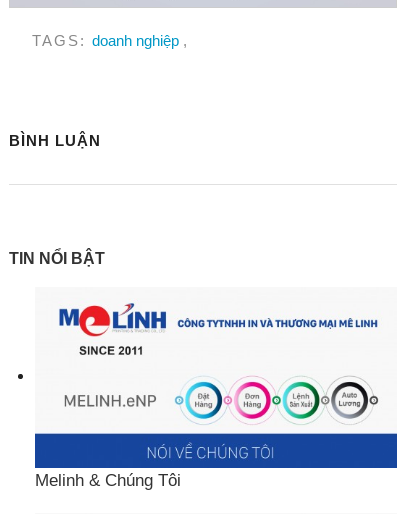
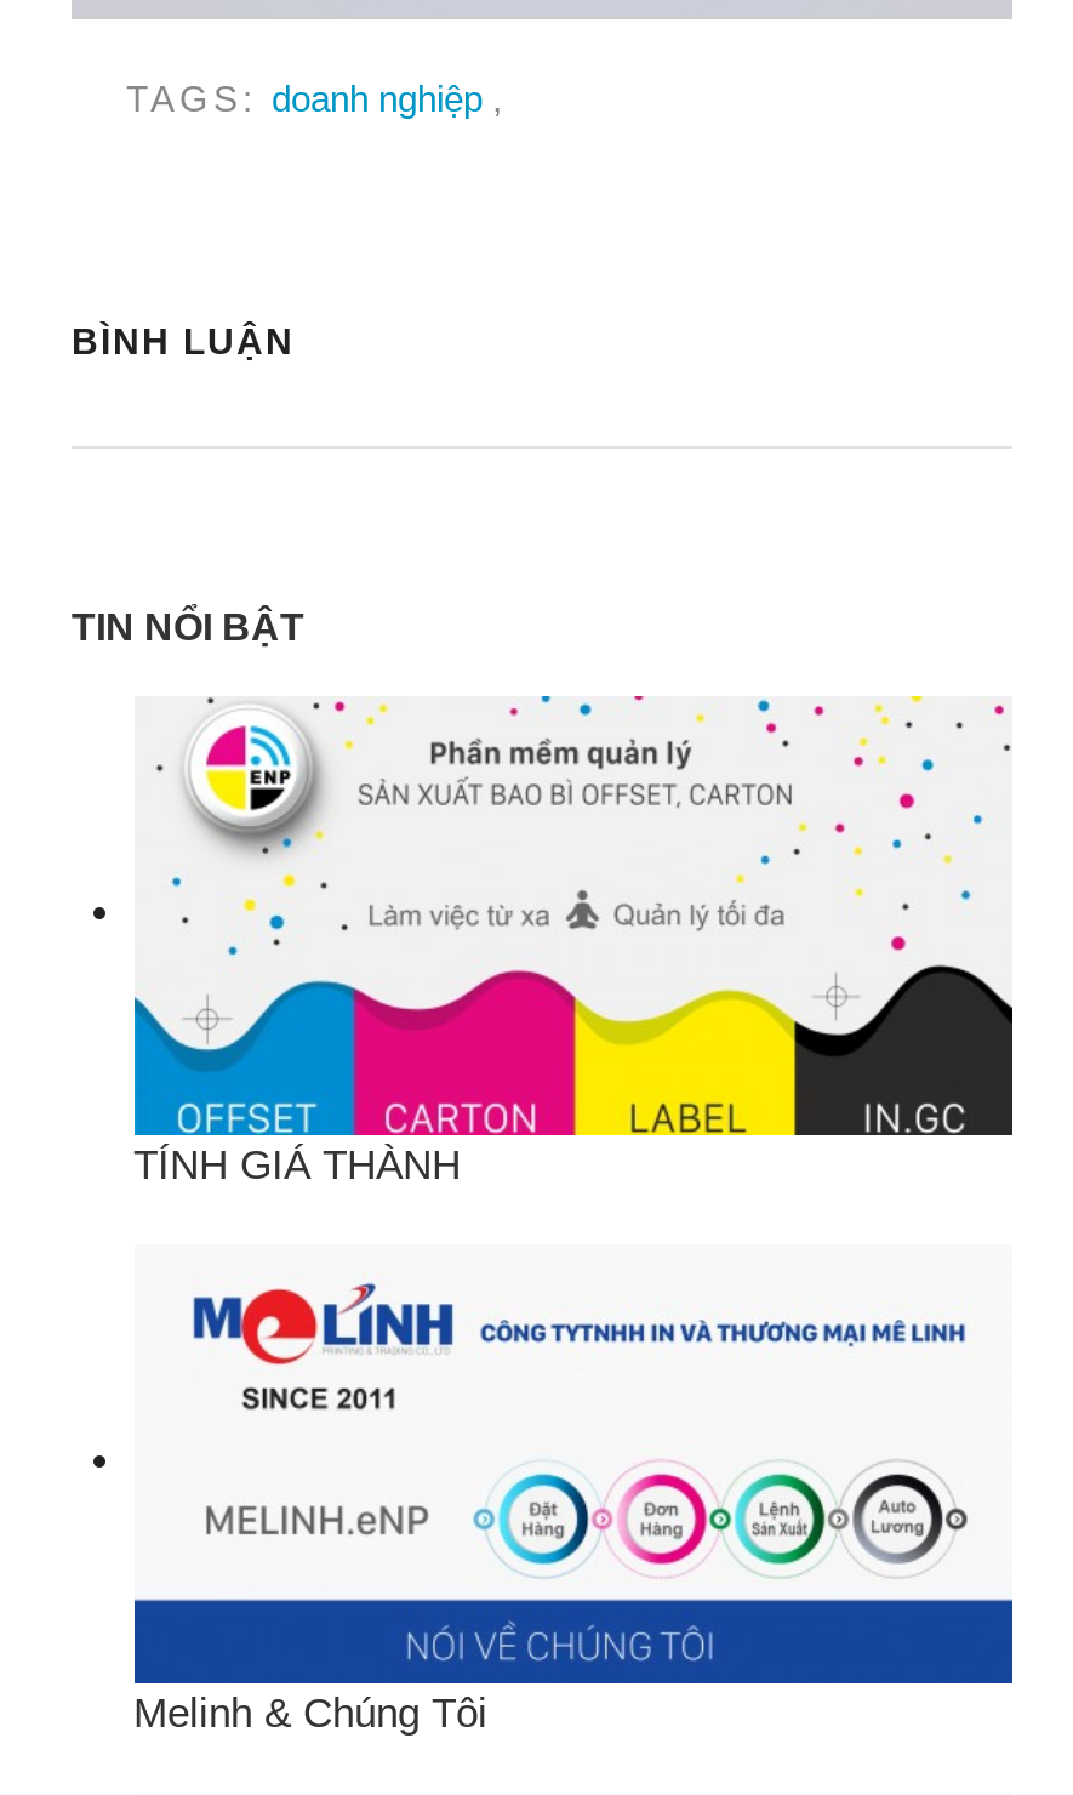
none -> [132,694,1015,1189] [image] | TÍNH GIÁ THÀNH

